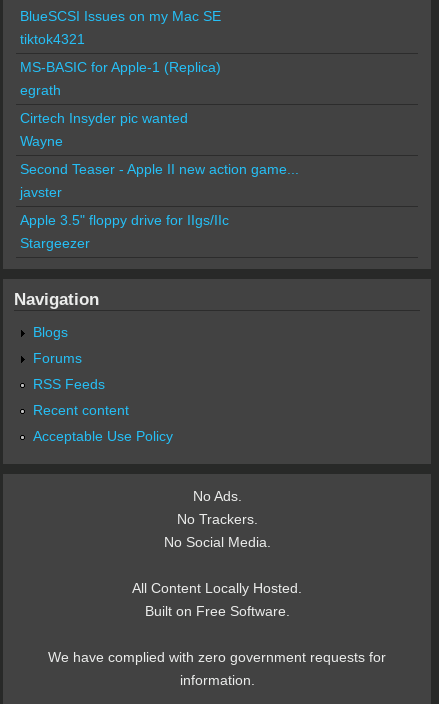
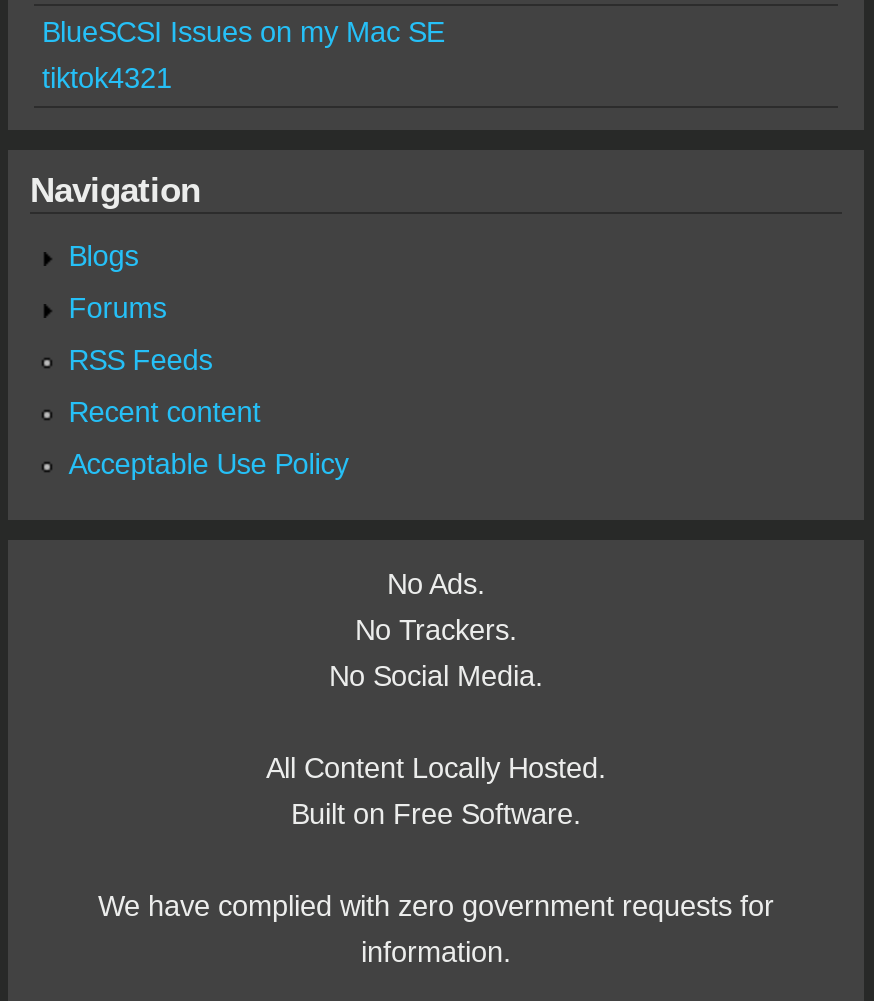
[20,59,299,251] MS-BASIC for Apple-1 (Replica) | egrath | Cirtech Insyder pic wanted | Wayne | Second Teaser - Apple II new action game... | javster | Apple 3.5" floppy drive for IIgs/IIc | Stargeezer -> none

